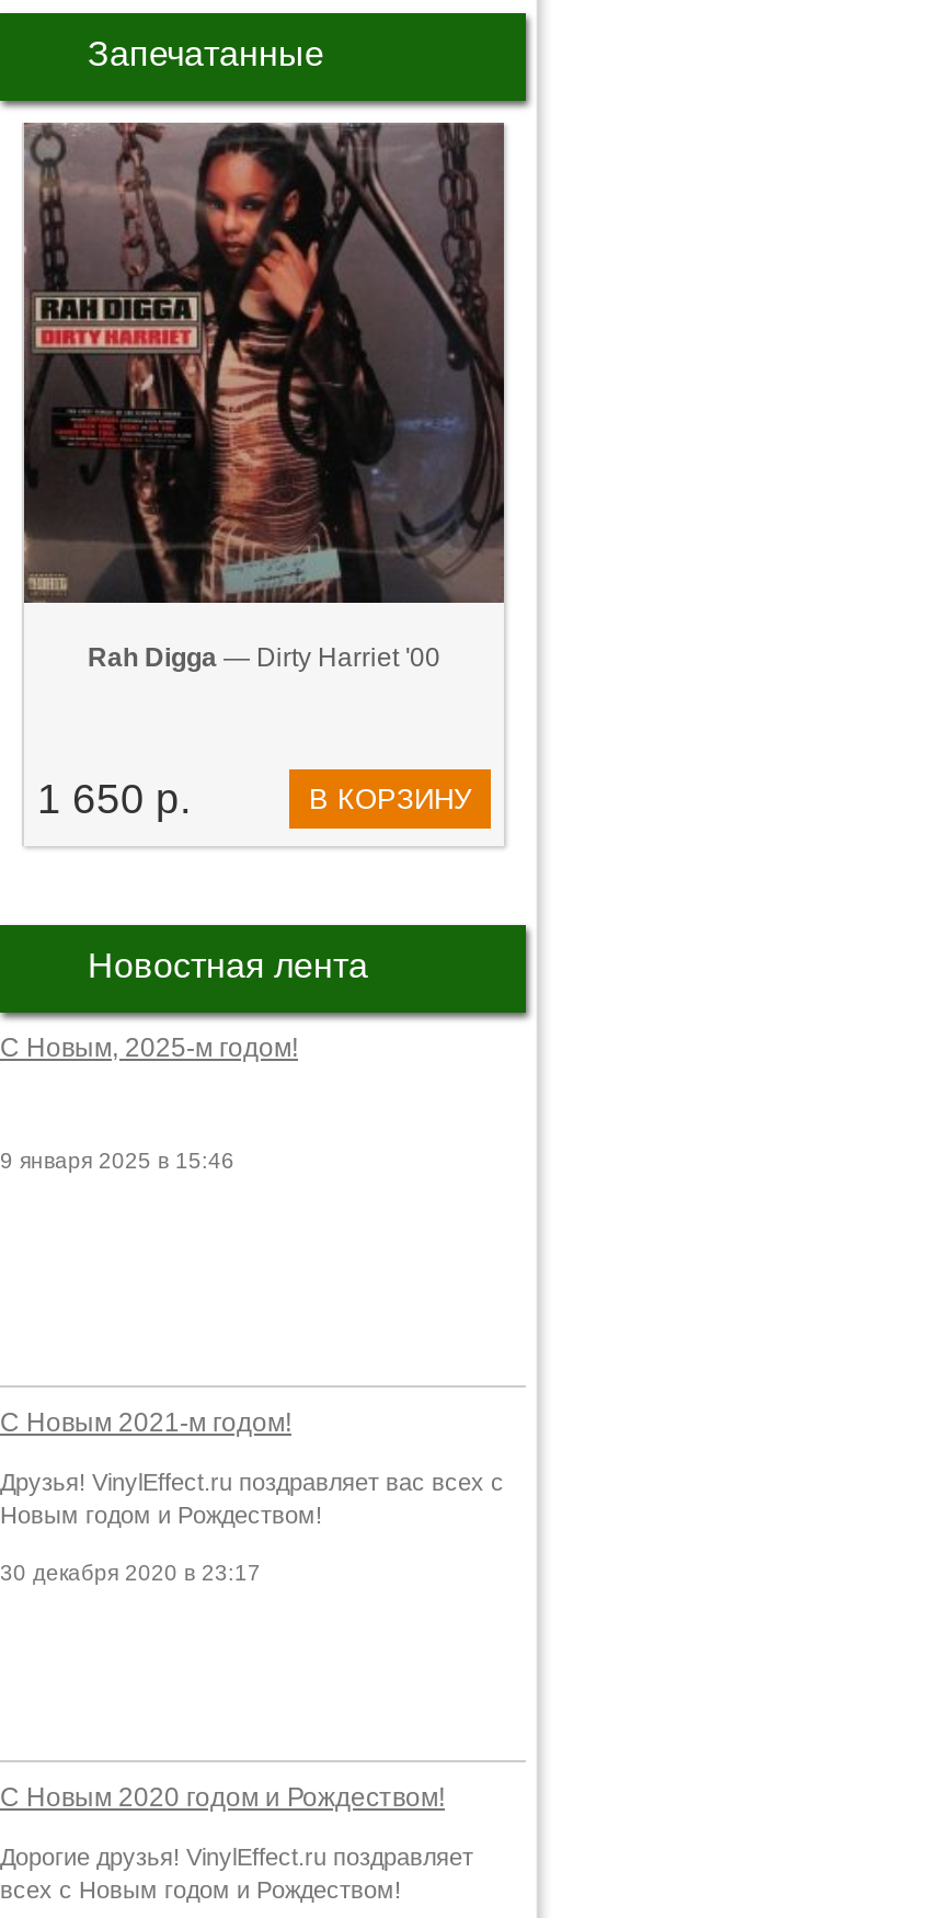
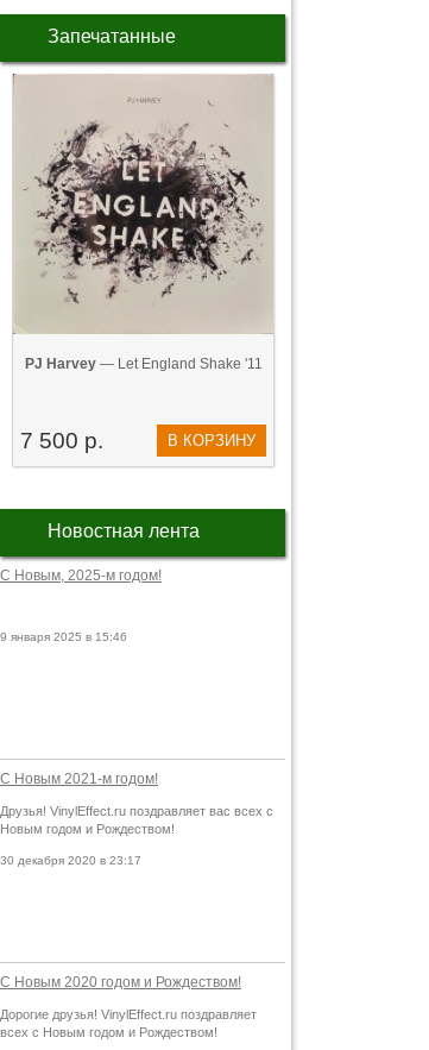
[22,121,506,673] [image] | Rah Digga — Dirty Harriet '00 -> [13,74,273,372] [image] | PJ Harvey — Let England Shake '11
[37,776,191,822] 1 650 р. -> [20,428,103,453] 7 500 р.

